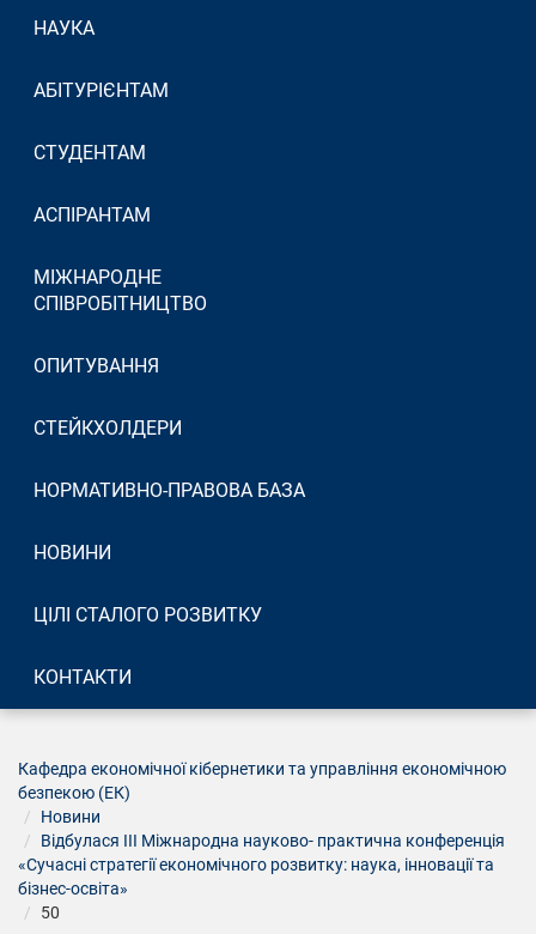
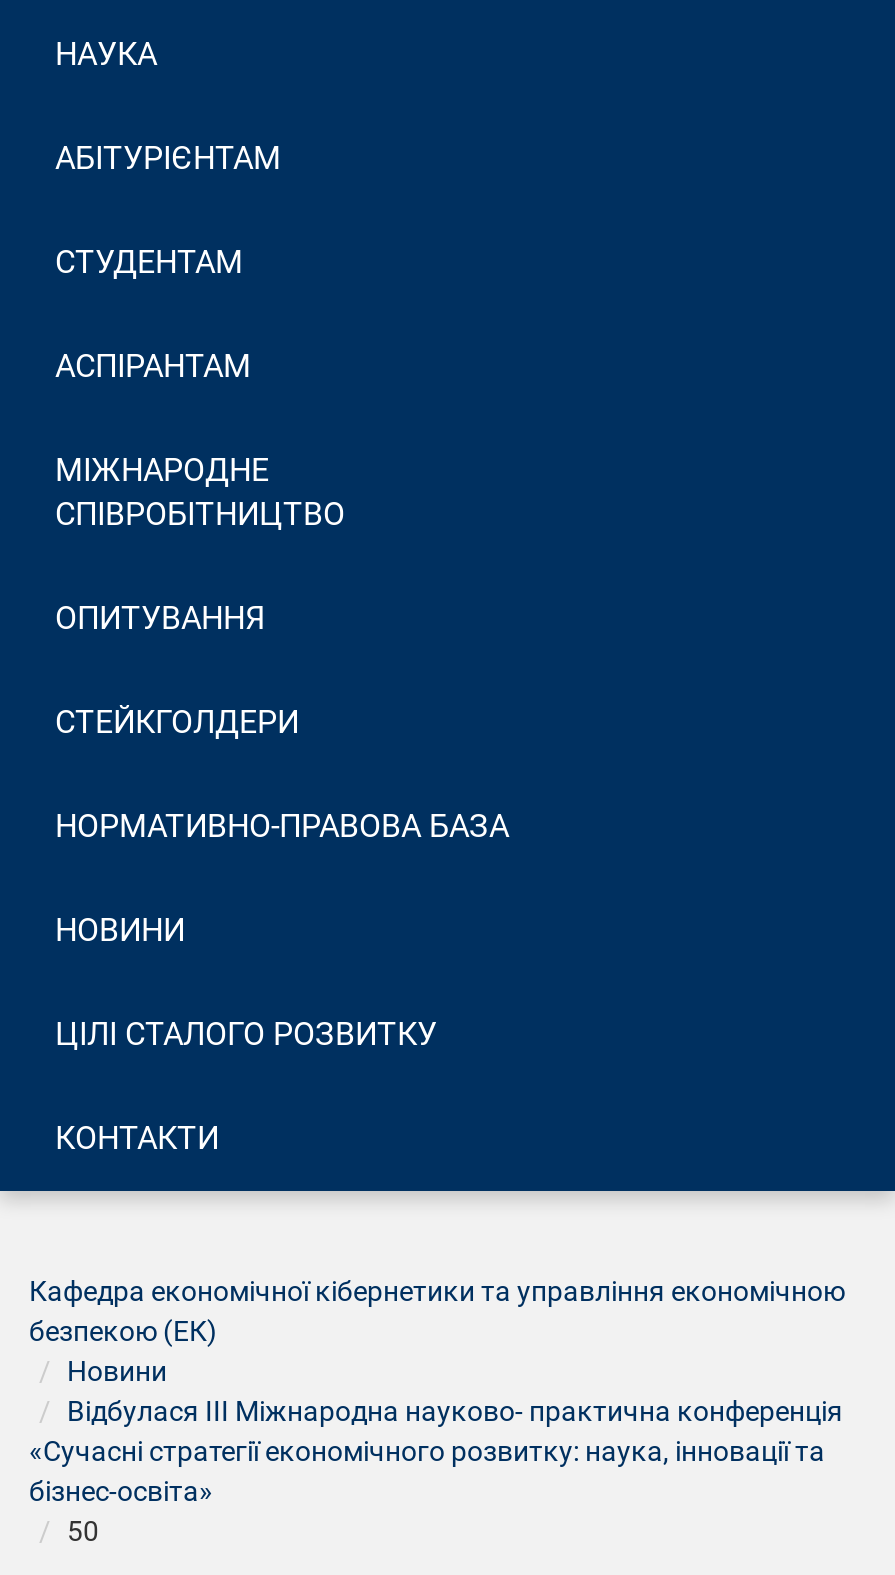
[33,417,182,439] СТЕЙКХОЛДЕРИ -> [55,703,299,741] СТЕЙКГОЛДЕРИ

